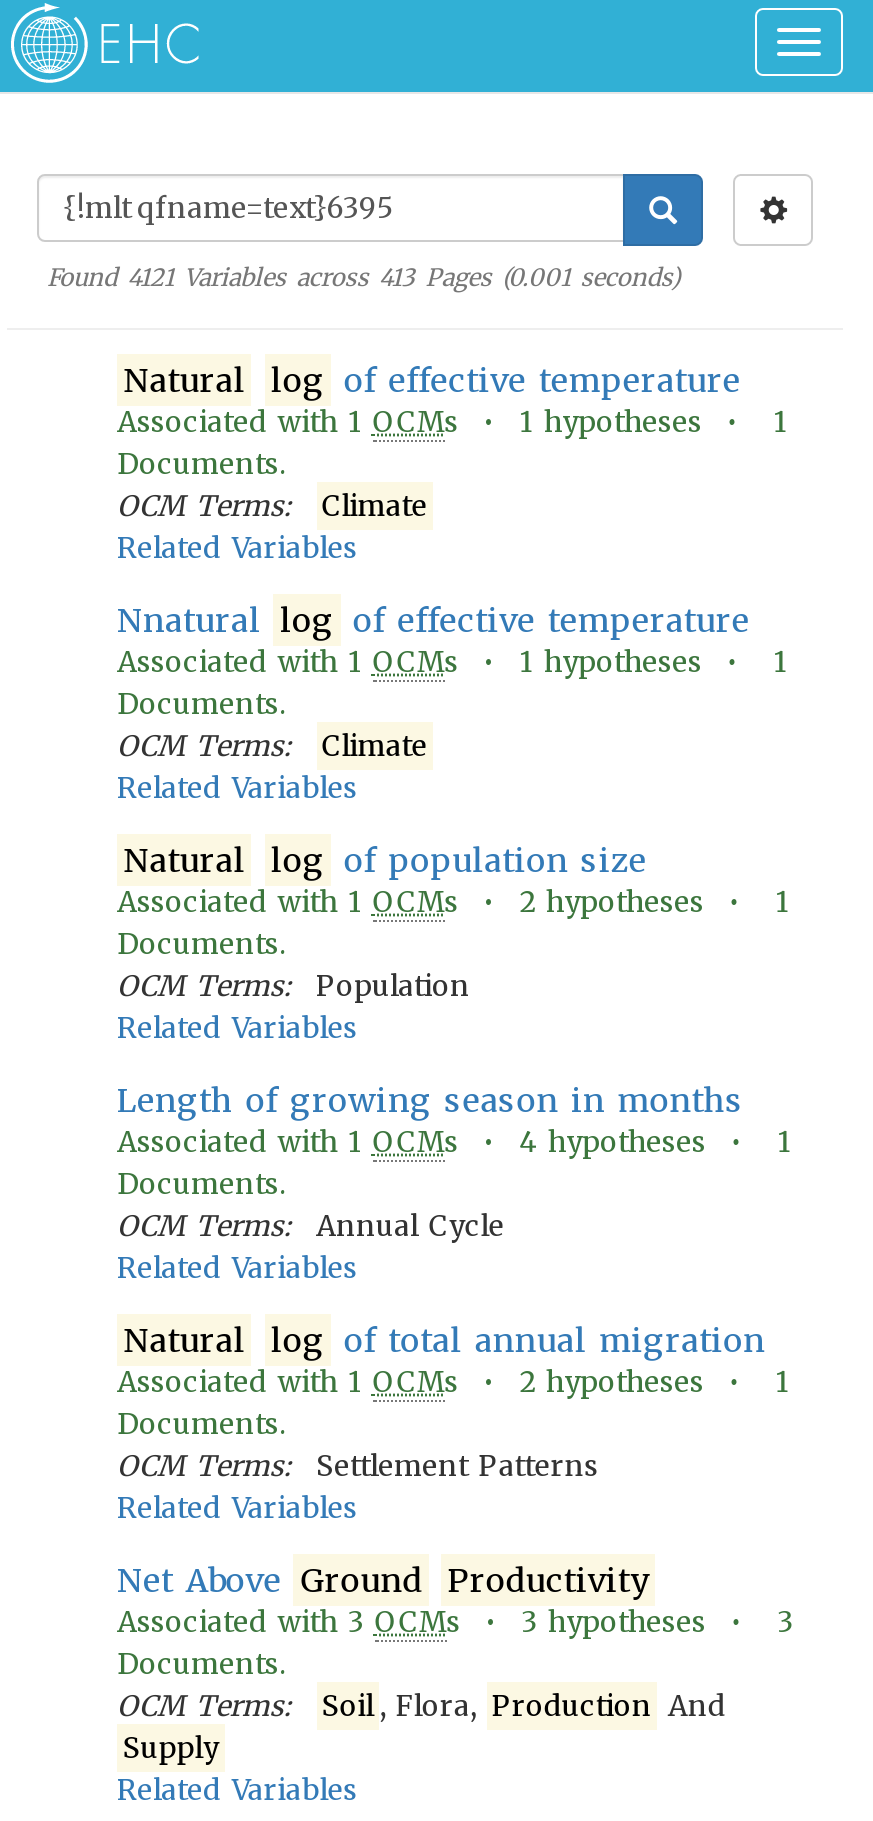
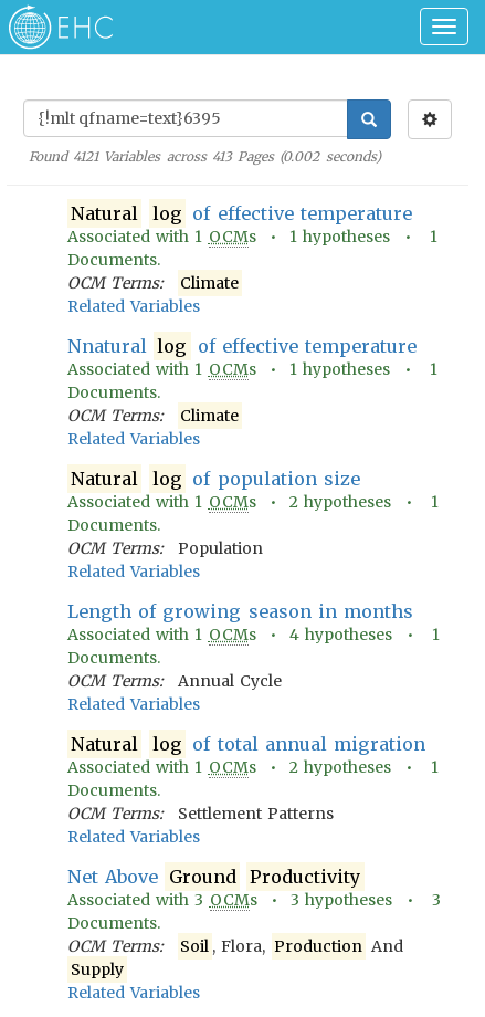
[47,262,680,292] Found 4121 Variables across 413 Pages (0.001 seconds) -> [29,148,381,165] Found 4121 Variables across 413 Pages (0.002 seconds)

